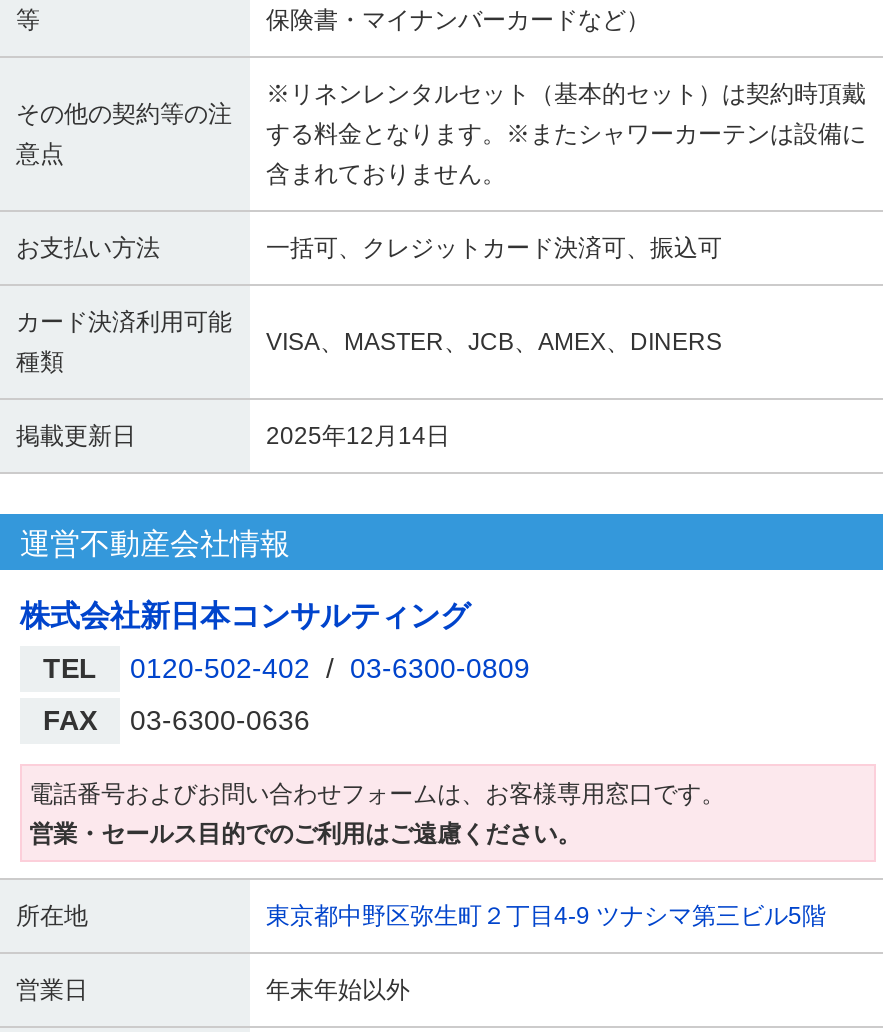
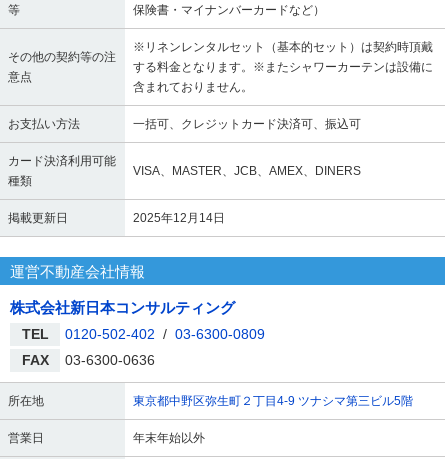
[29,779,725,847] 電話番号およびお問い合わせフォームは、お客様専用窓口です。 | 営業・セールス目的でのご利用はご遠慮ください。 -> none

